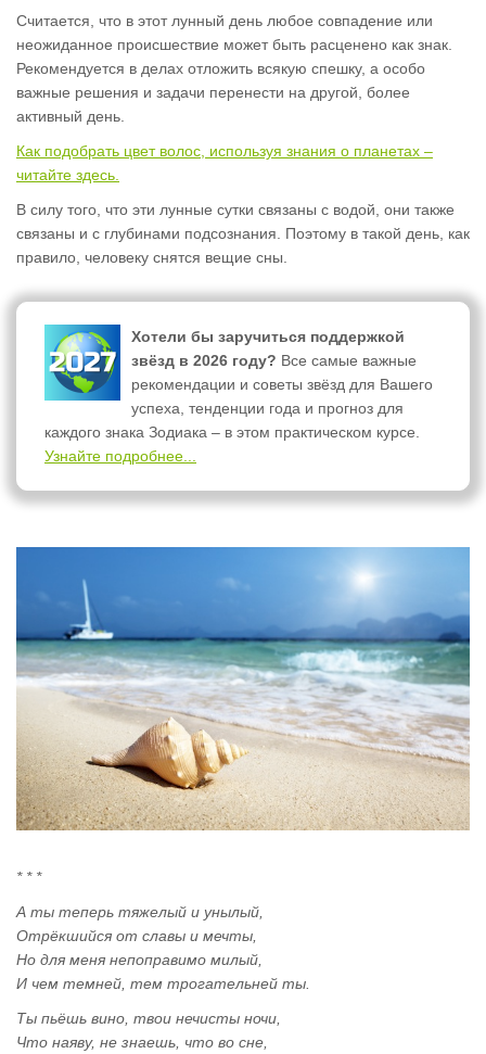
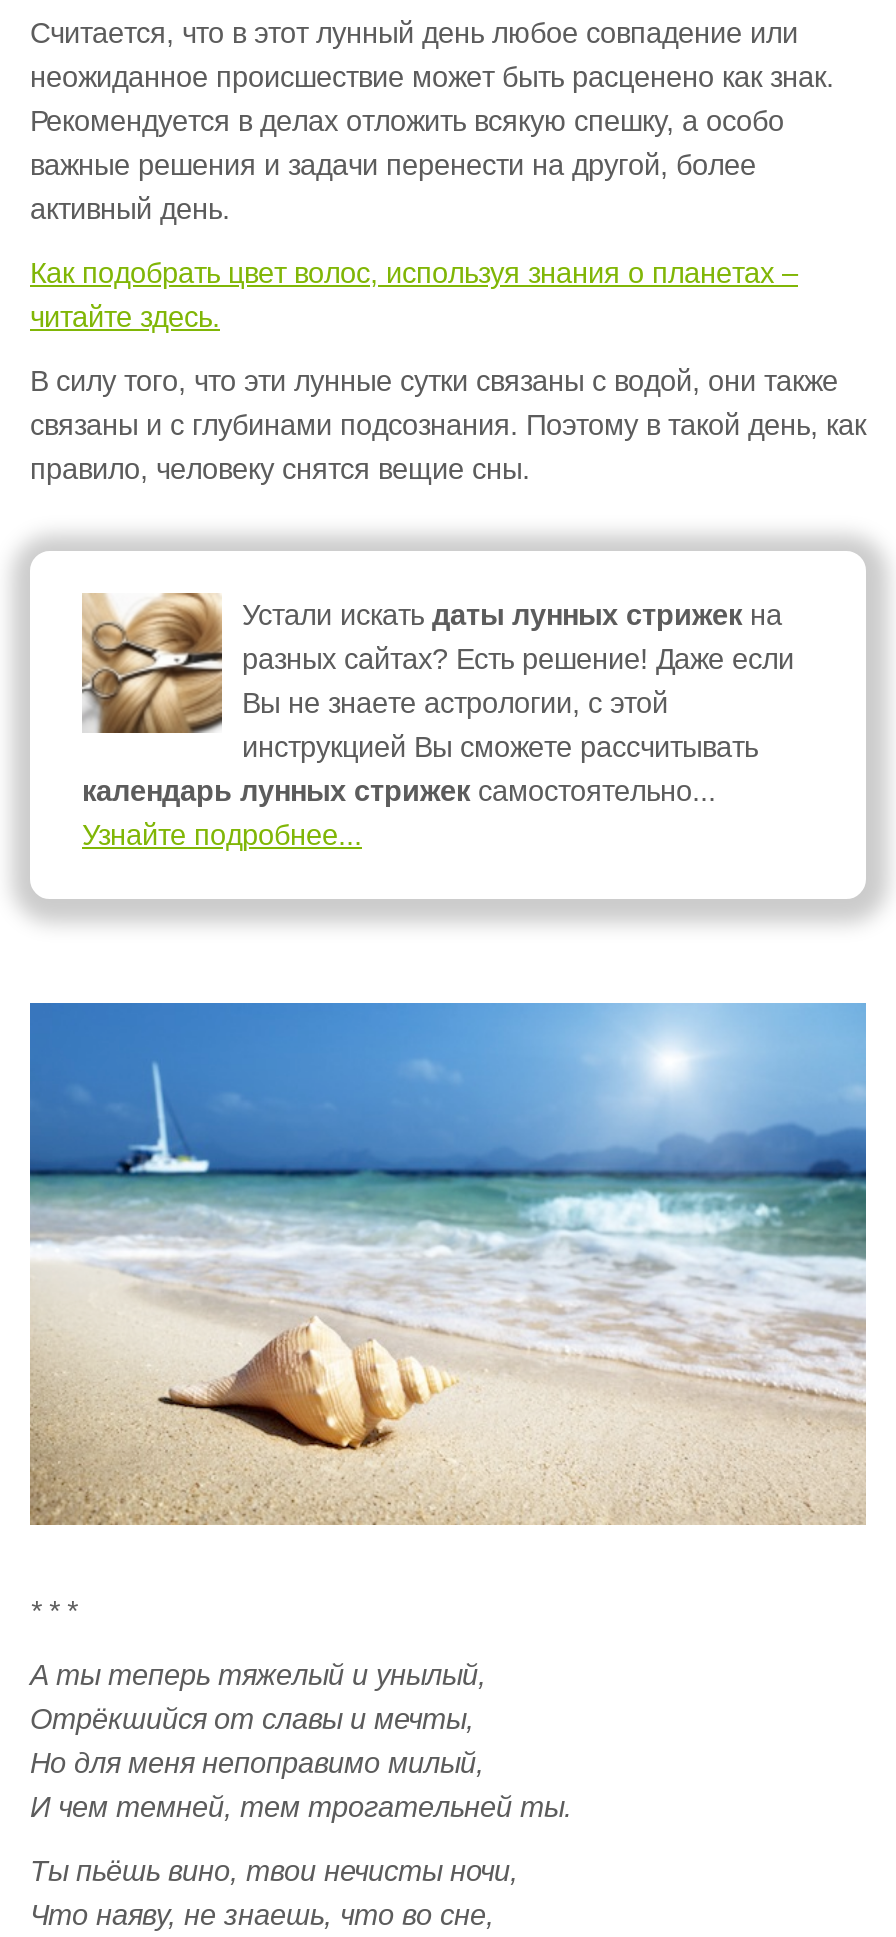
[43,323,433,441] [image] | Хотели бы заручиться поддержкой | звёзд в 2026 году? Все самые важные | рекомендации и советы звёзд для Вашего | успеха, тенденции года и прогноз для | каждого знака Зодиака – в этом практическом курсе. -> [80,591,794,807] [image] | Устали искать даты лунных стрижек на | разных сайтах? Есть решение! Даже если | Вы не знаете астрологии, с этой | инструкцией Вы сможете рассчитывать | календарь лунных стрижек самостоятельно...

